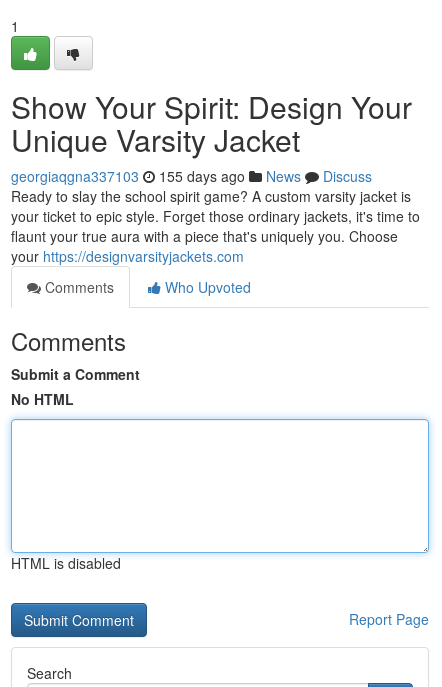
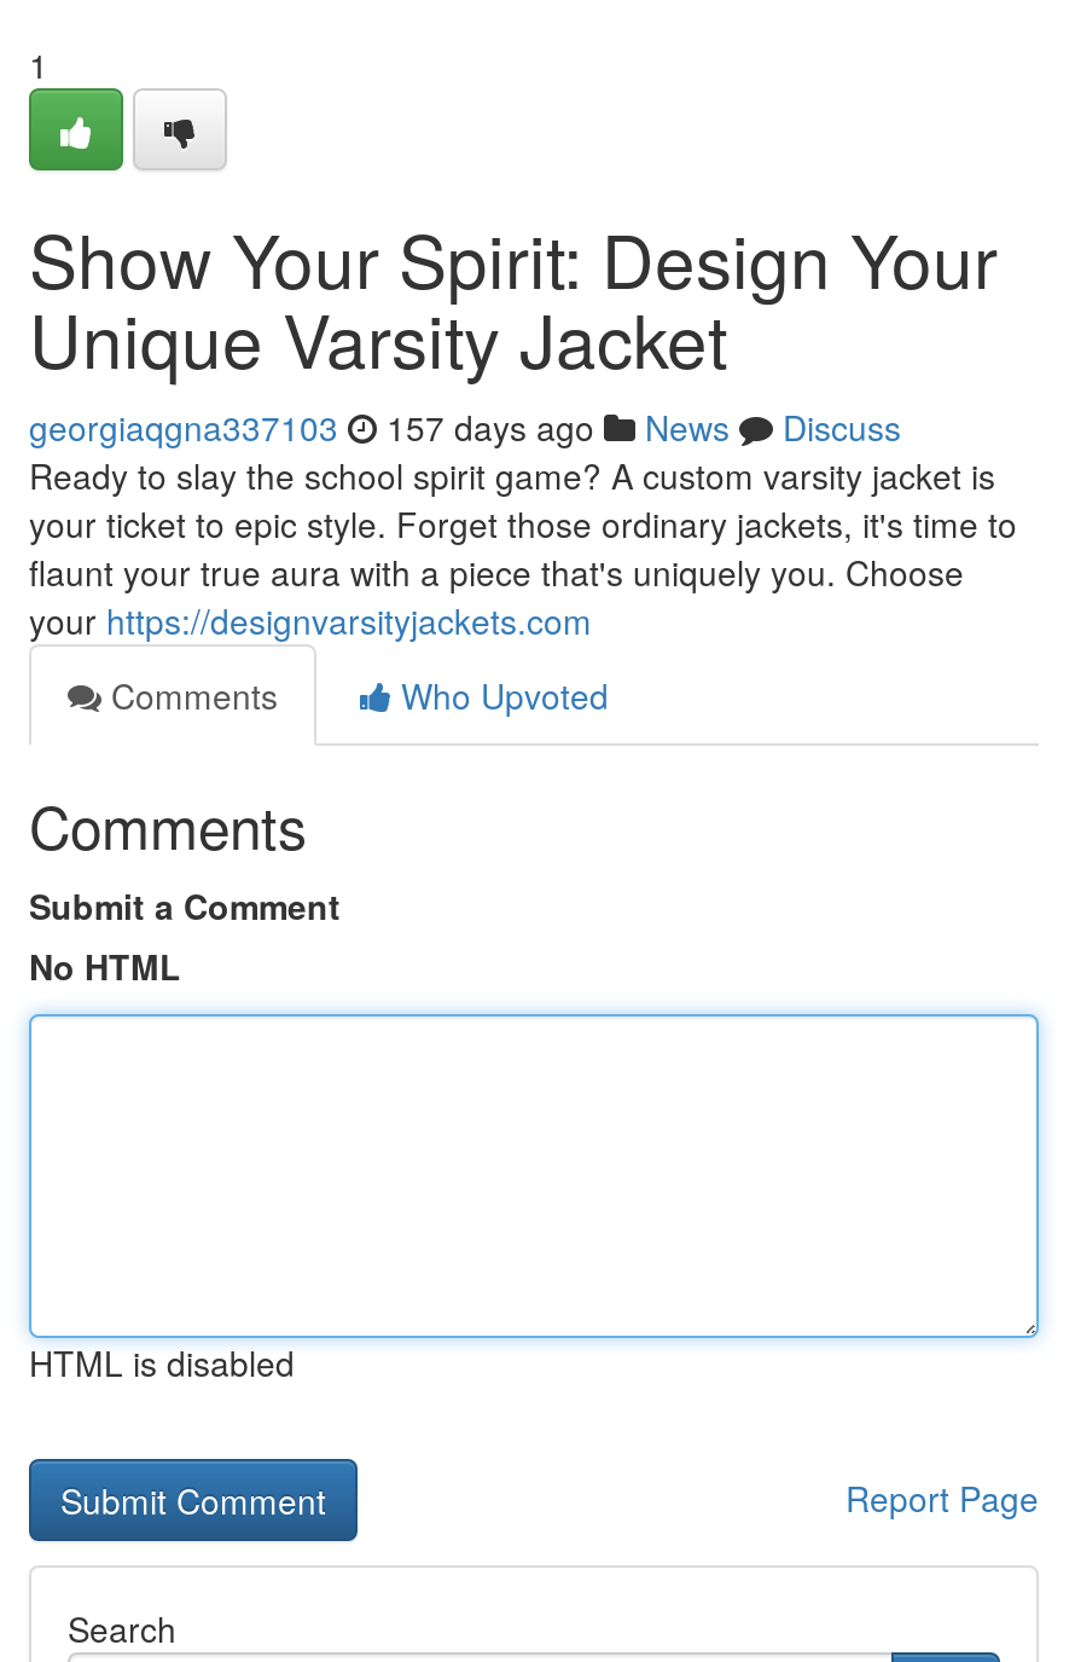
[11,166,372,186] georgiaqgna337103 155 days ago News Discuss -> [29,403,901,451] georgiaqgna337103 157 days ago News Discuss

